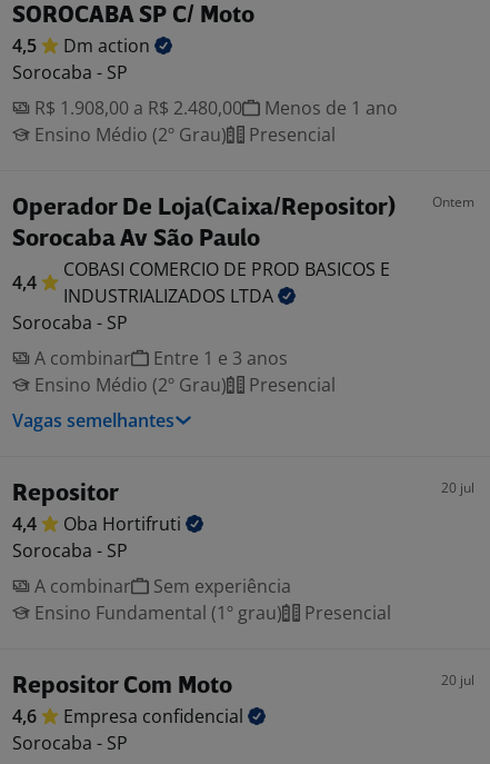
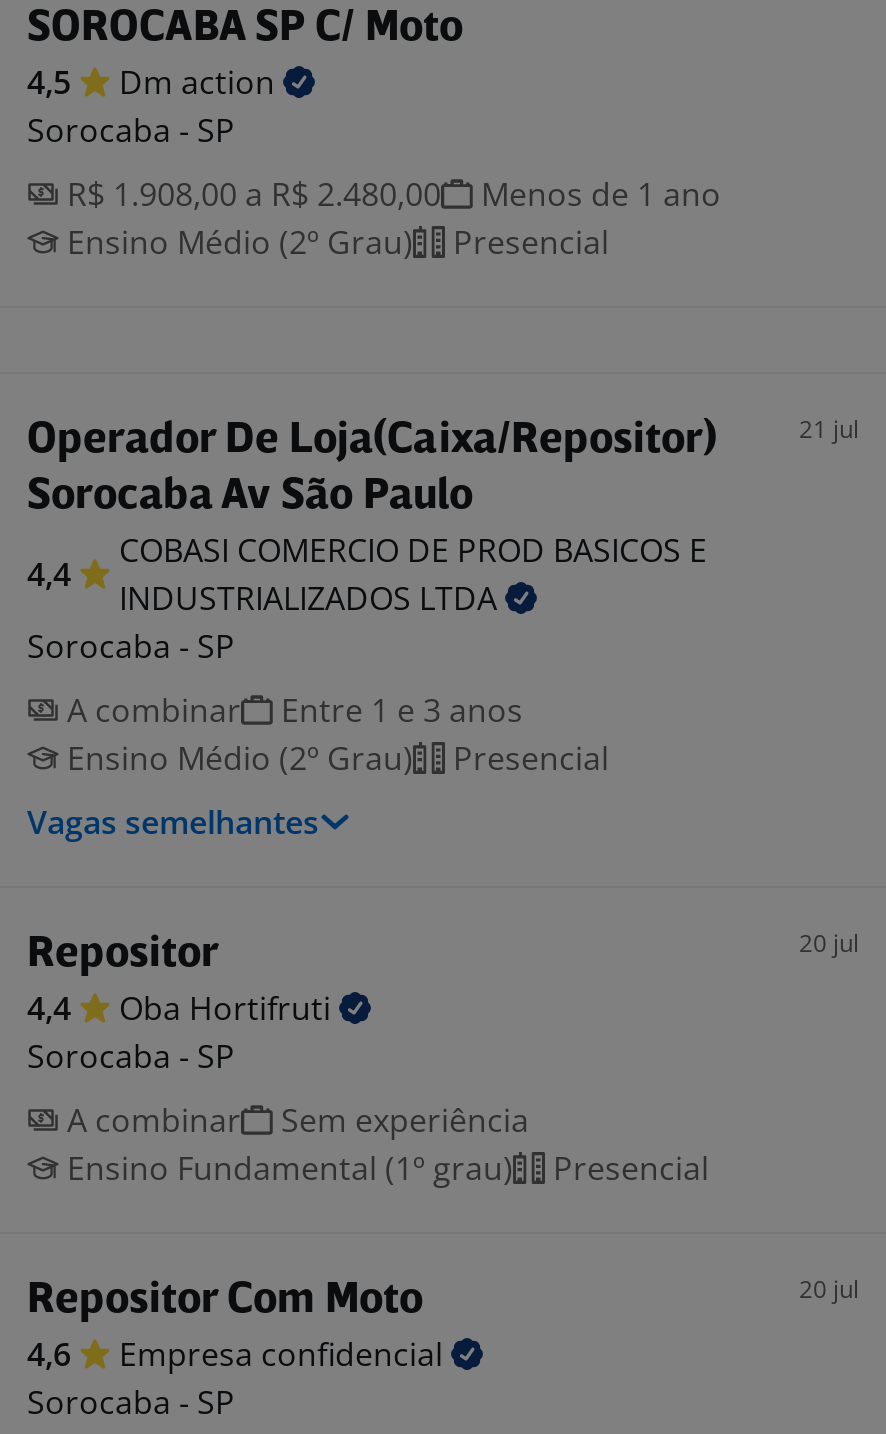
[432,192,474,211] Ontem -> [799,412,859,446] 21 jul

